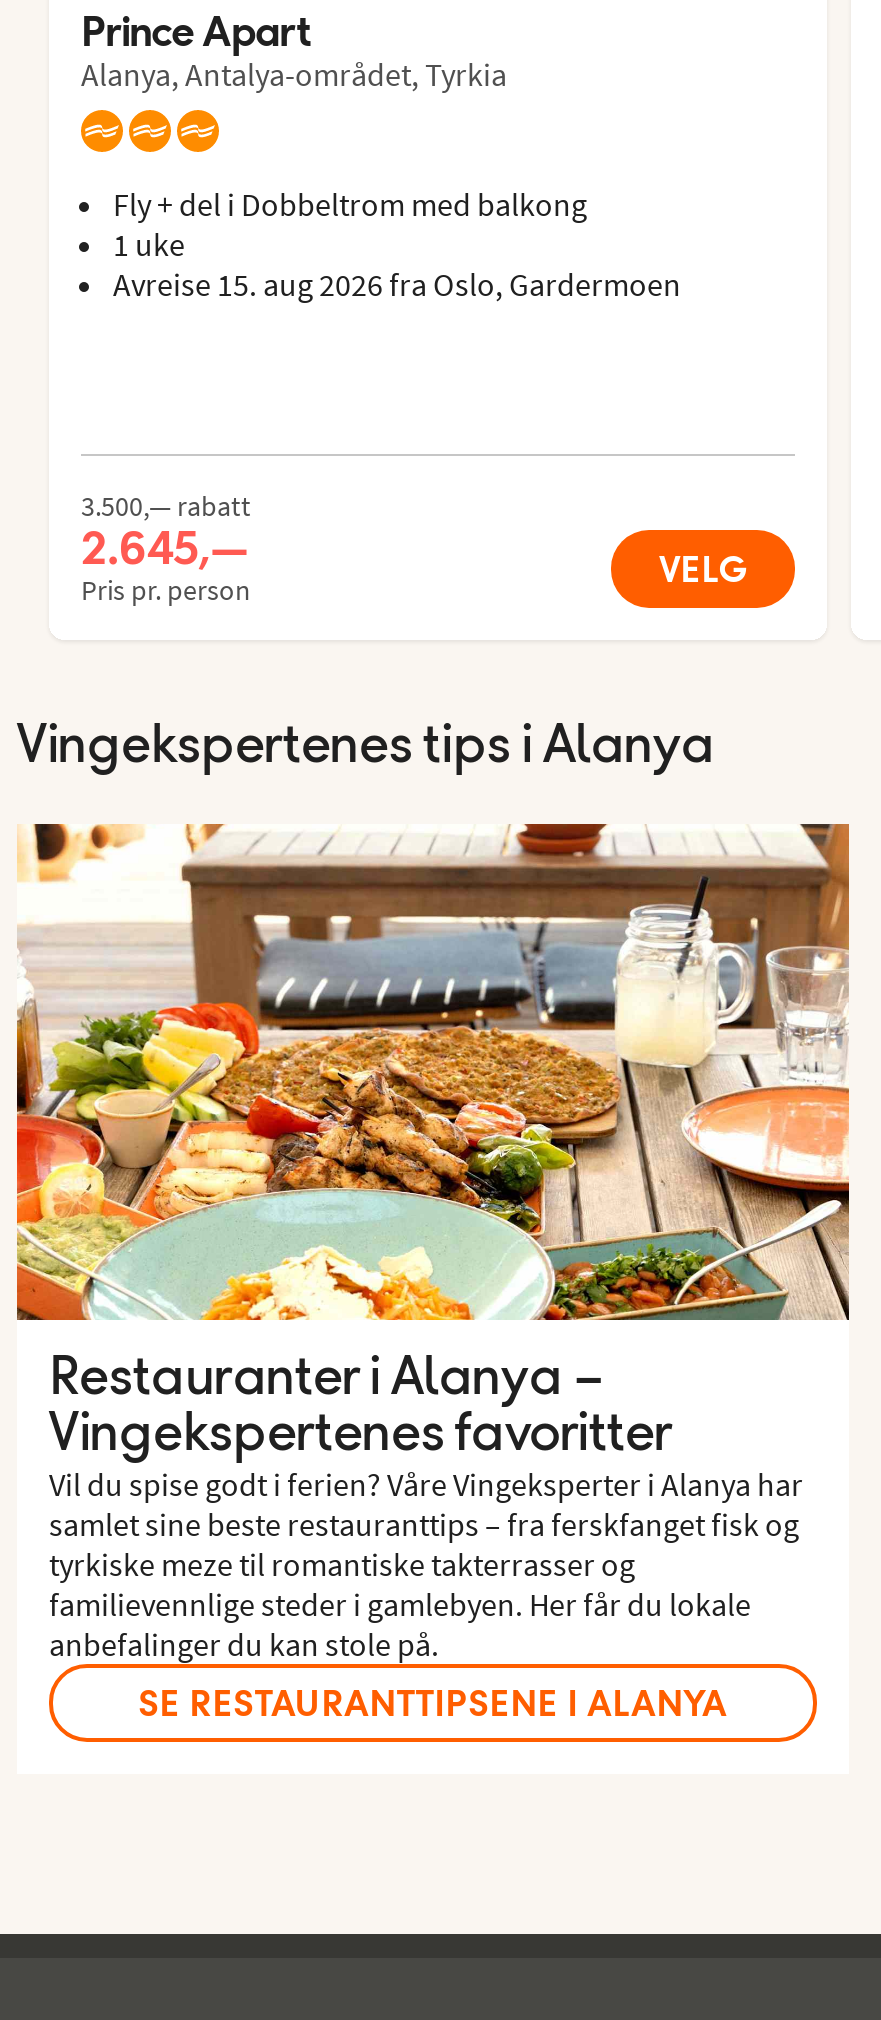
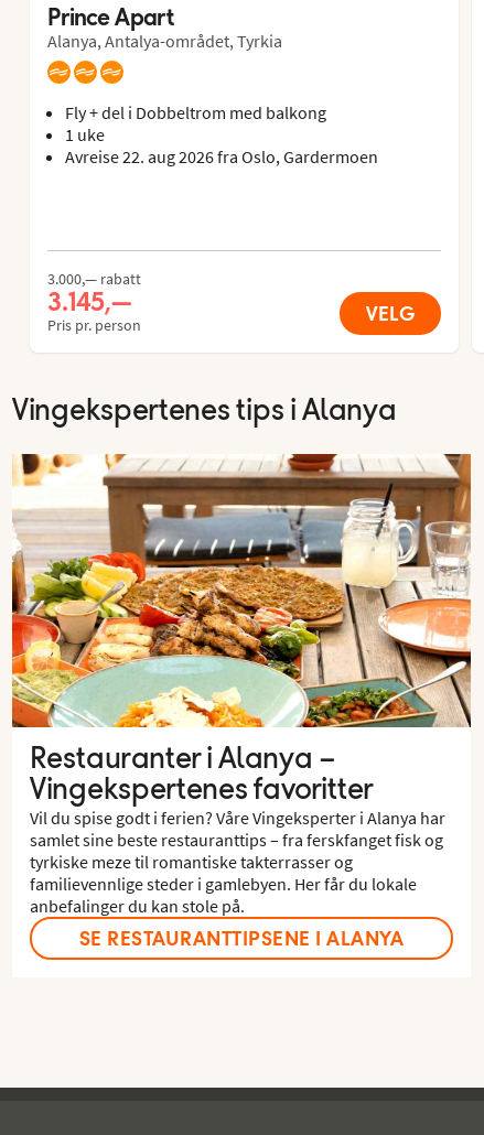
[113,263,681,303] Avreise 15. aug 2026 fra Oslo, Gardermoen -> [65,145,378,167] Avreise 22. aug 2026 fra Oslo, Gardermoen
[81,487,251,523] 3.500,— rabatt -> [47,269,141,288] 3.000,— rabatt
[81,519,247,575] 2.645,— -> [47,286,131,317] 3.145,—

